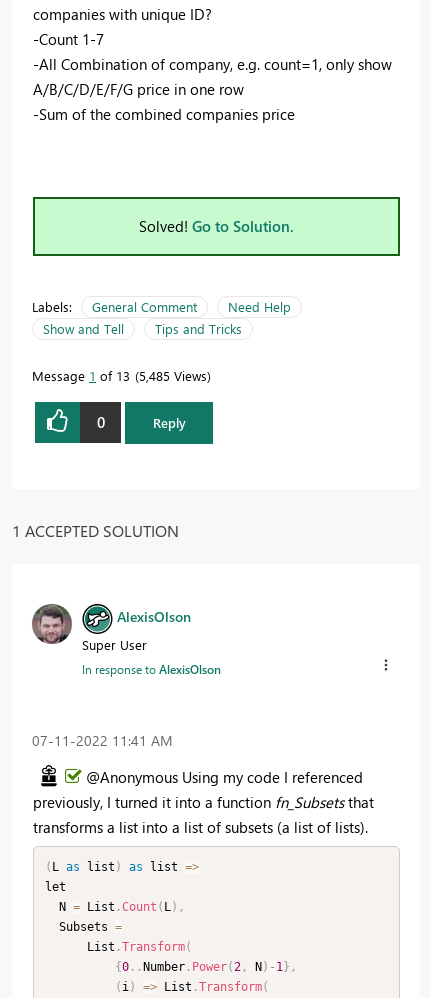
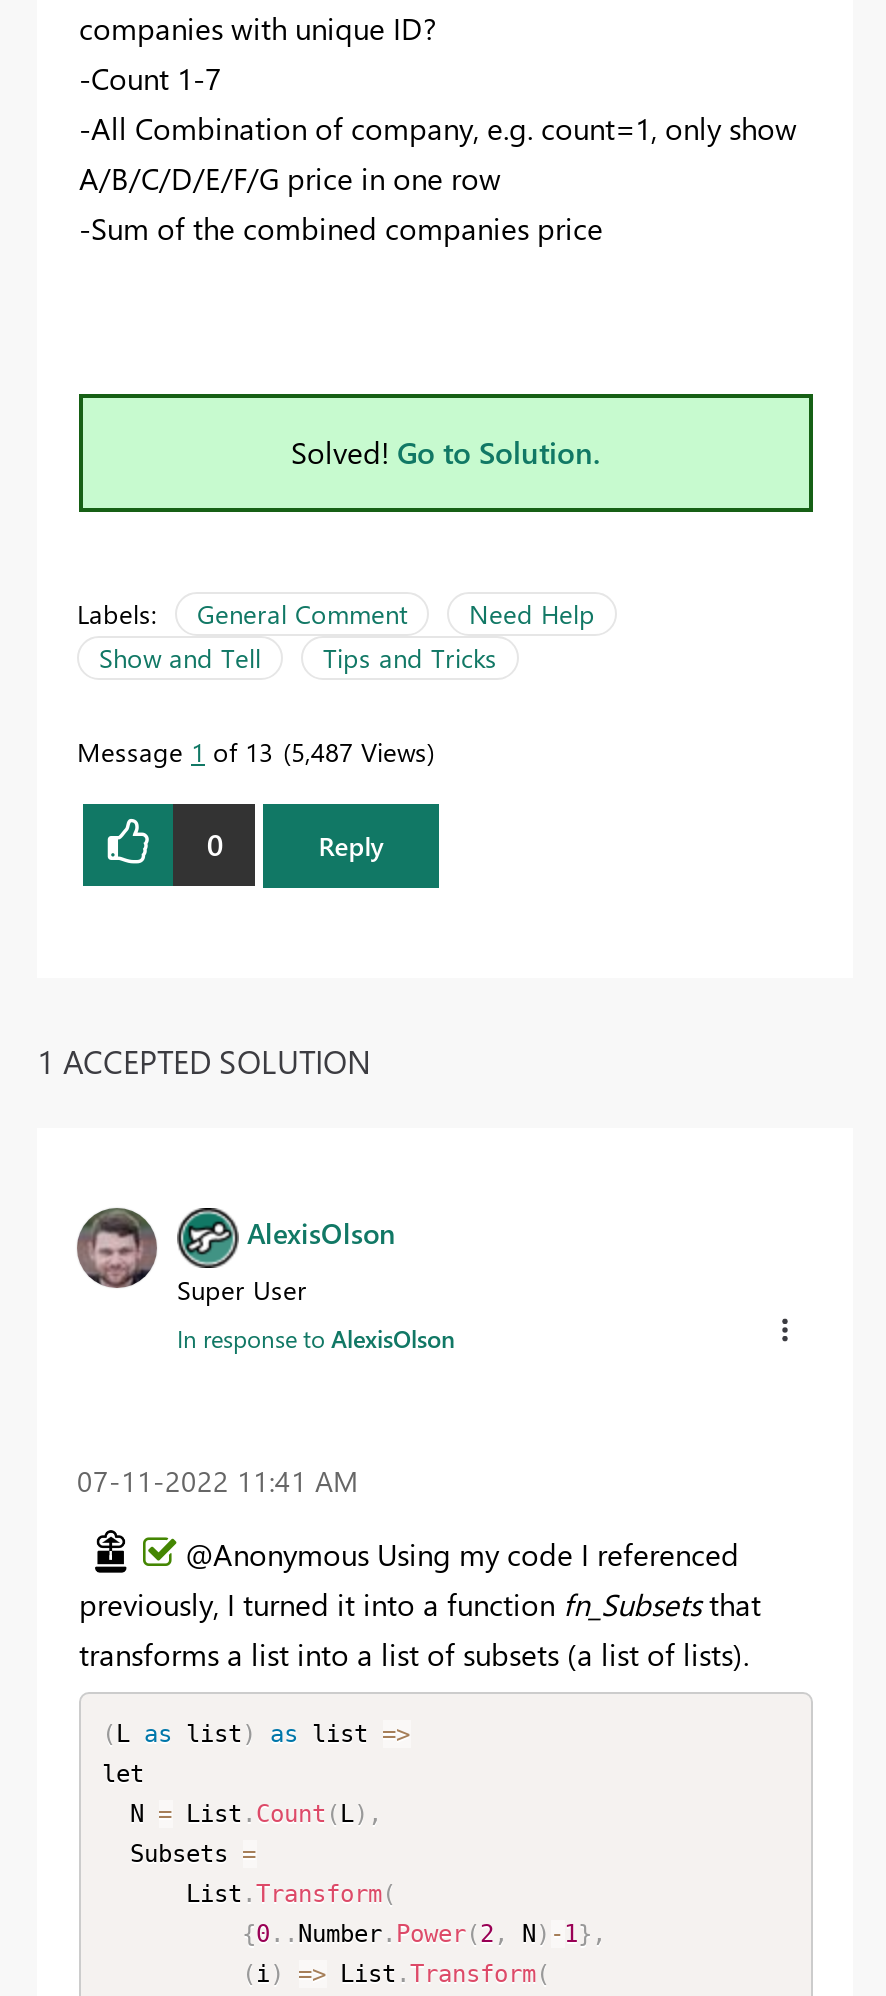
[32,366,207,383] Message 1 of 13 5,485 Views -> [77,733,427,767] Message 1 of 13 5,487 Views

